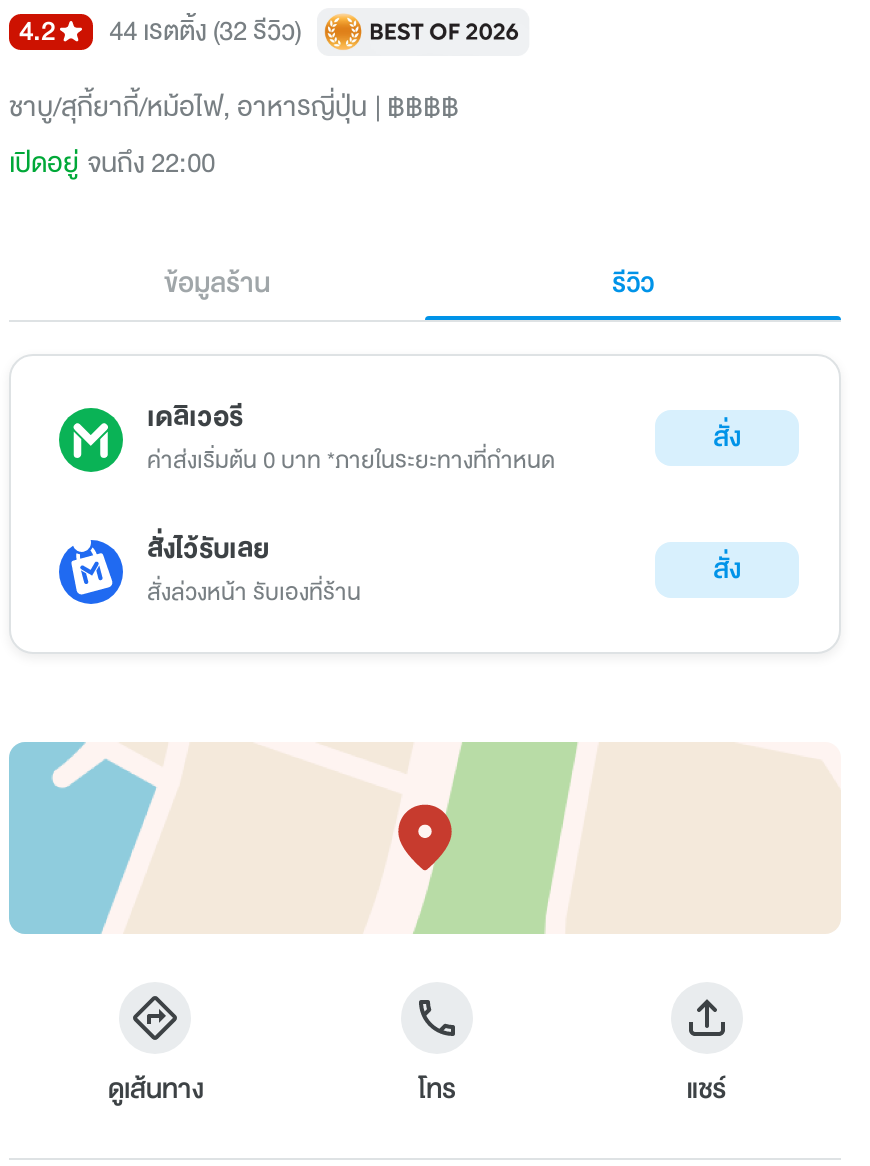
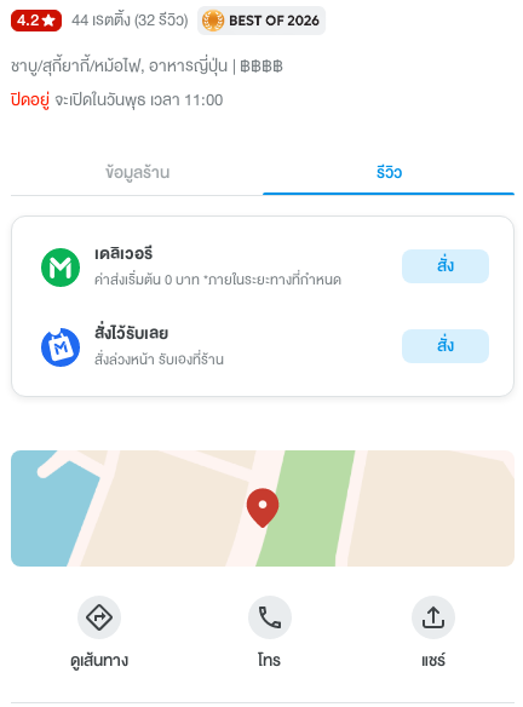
[9,142,215,184] เปิดอยู่ จนถึง 22:00 -> [11,87,223,113] ปิดอยู่ จะเปิดในวันพุธ เวลา 11:00

